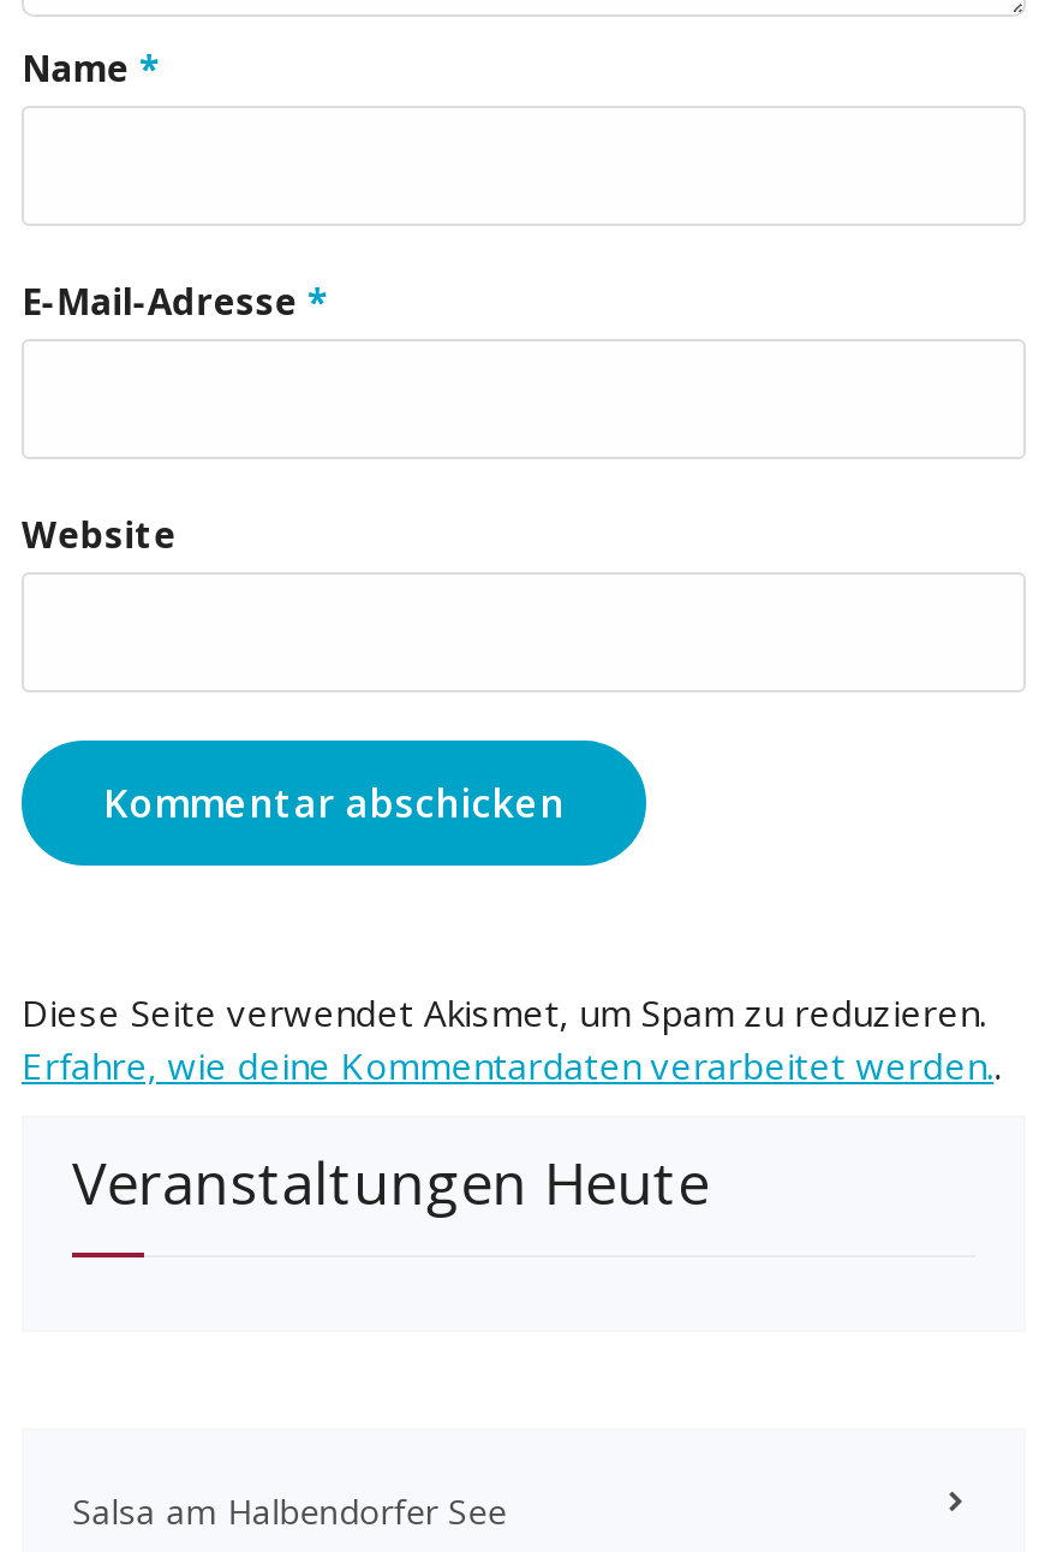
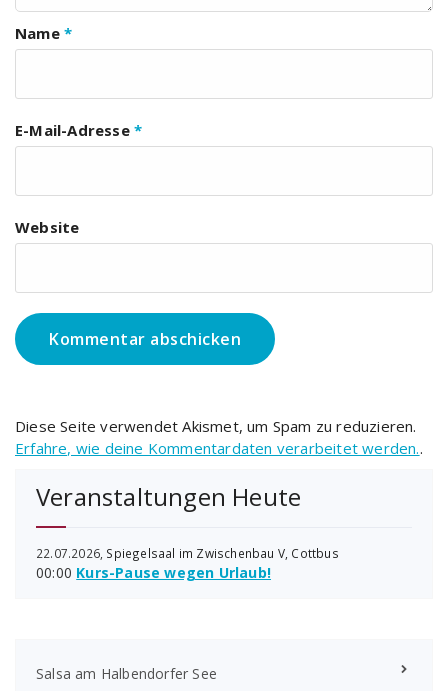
none -> [36,545,339,582] 22.07.2026, Spiegelsaal im Zwischenbau V, Cottbus | 00:00 Kurs-Pause wegen Urlaub!

